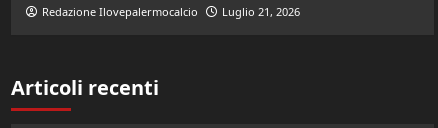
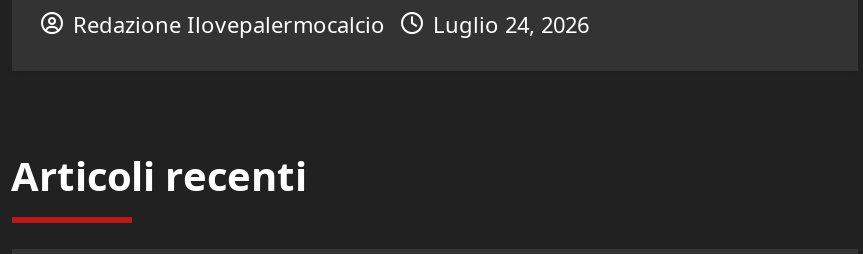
[41,4,299,19] Redazione Ilovepalermocalcio Luglio 21, 2026 -> [73,8,589,38] Redazione Ilovepalermocalcio Luglio 24, 2026

